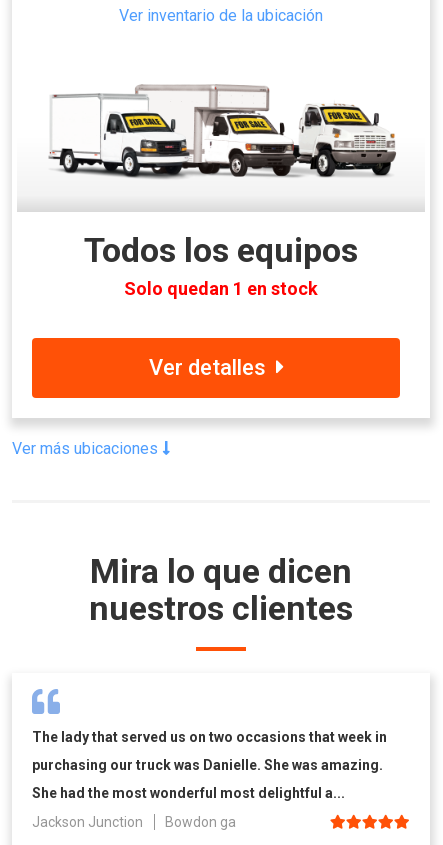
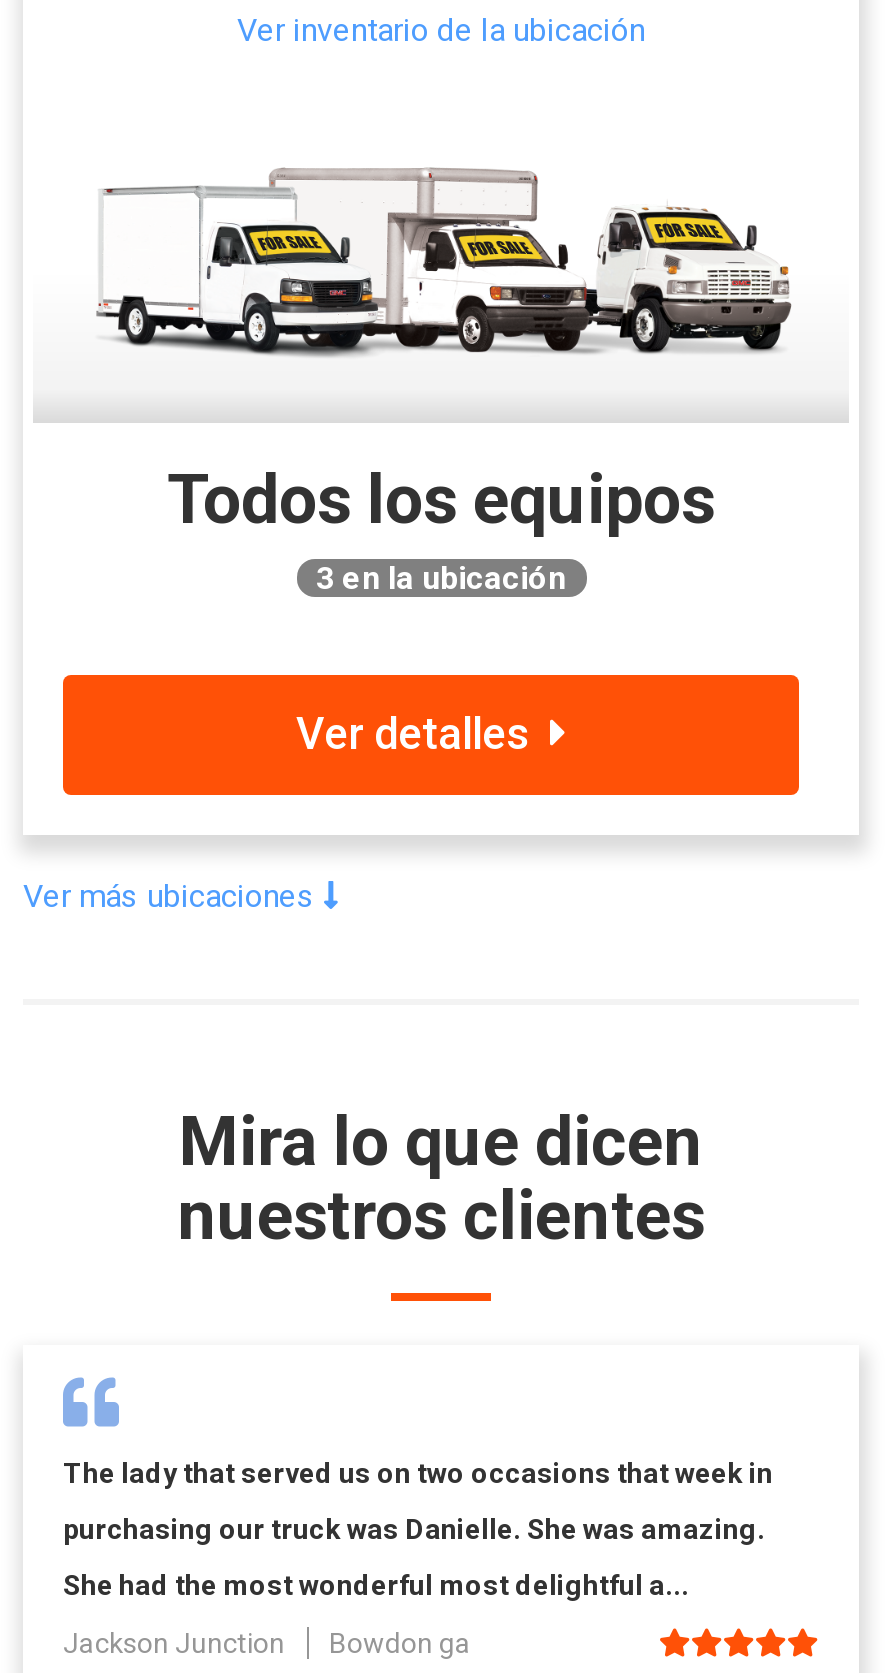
[124,278,318,299] Solo quedan 1 en stock -> [316,560,566,598] 3en la ubicación

